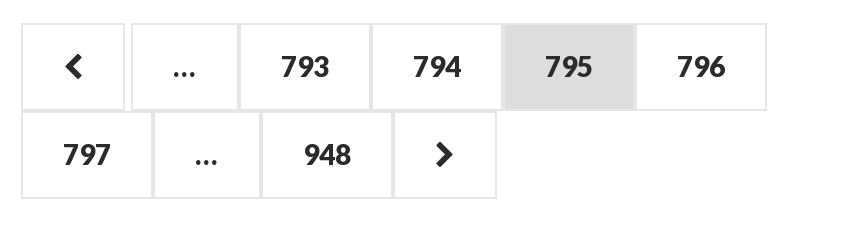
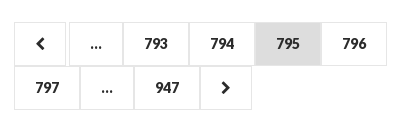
[303,137,351,171] 948 -> [155,79,179,96] 947

